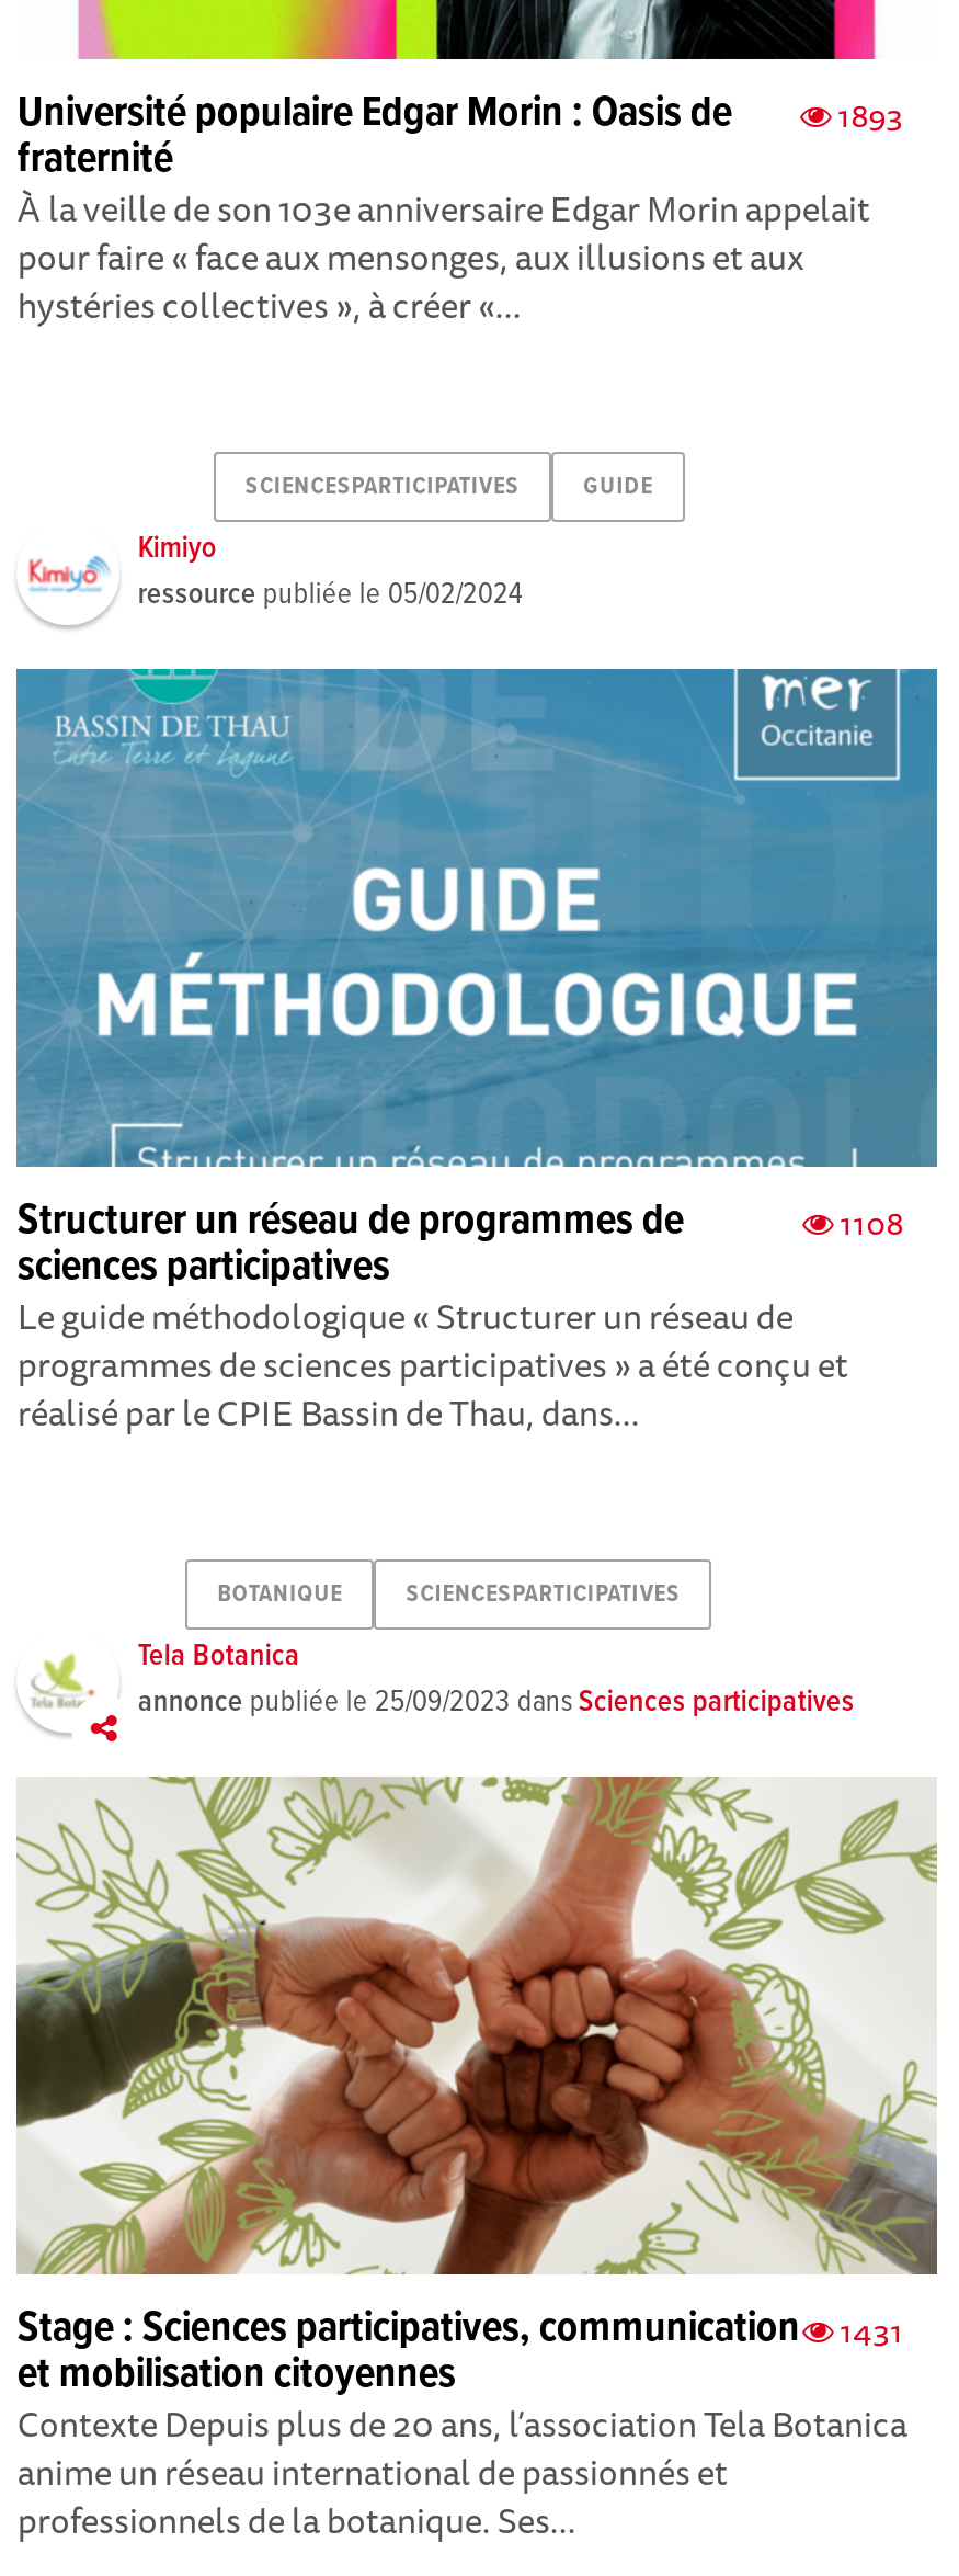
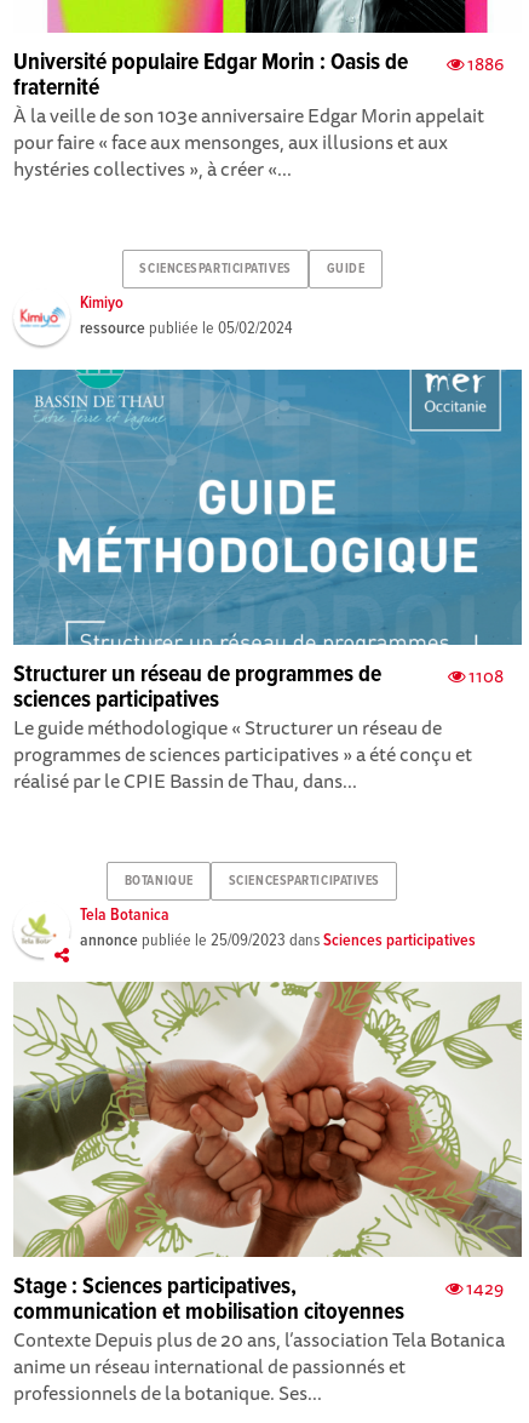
[17,85,903,142] Université populaire Edgar Morin : Oasis de 1893 -> [14,47,503,78] Université populaire Edgar Morin : Oasis de 1886
[17,2301,903,2404] 1431 | Stage : Sciences participatives, communication | et mobilisation citoyennes -> [14,1271,503,1328] 1429 | Stage : Sciences participatives, | communication et mobilisation citoyennes

